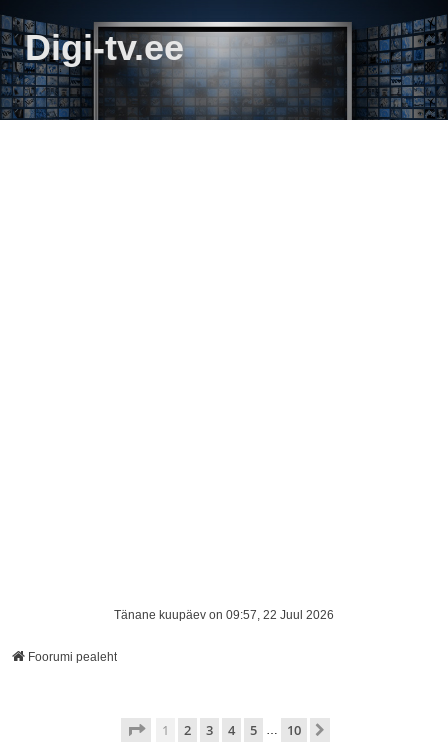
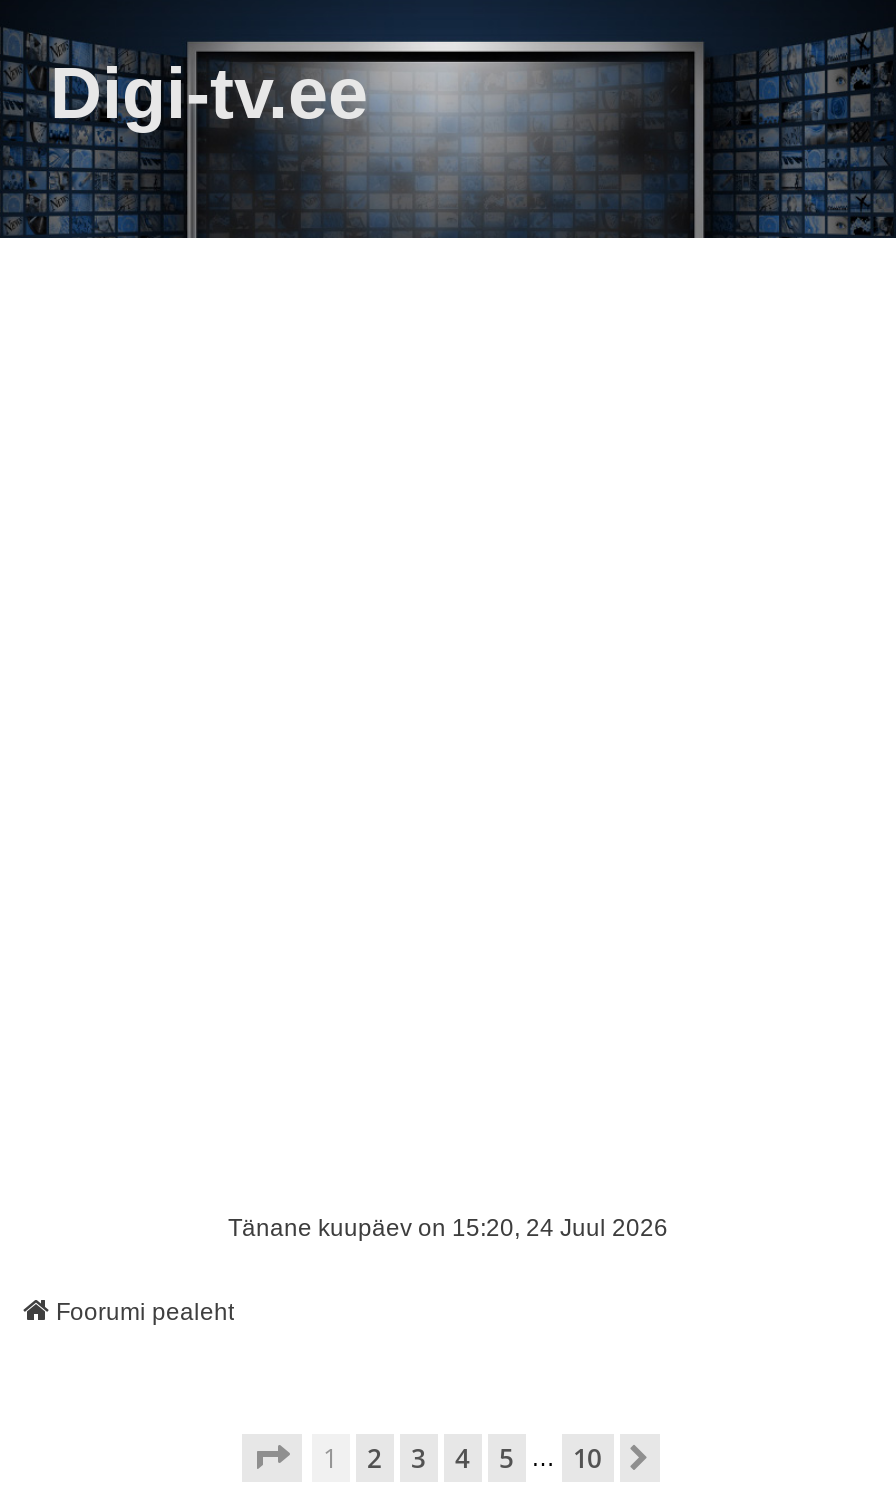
[114,608,334,622] Tänane kuupäev on 09:57, 22 Juul 2026 -> [228,1214,668,1242] Tänane kuupäev on 15:20, 24 Juul 2026

